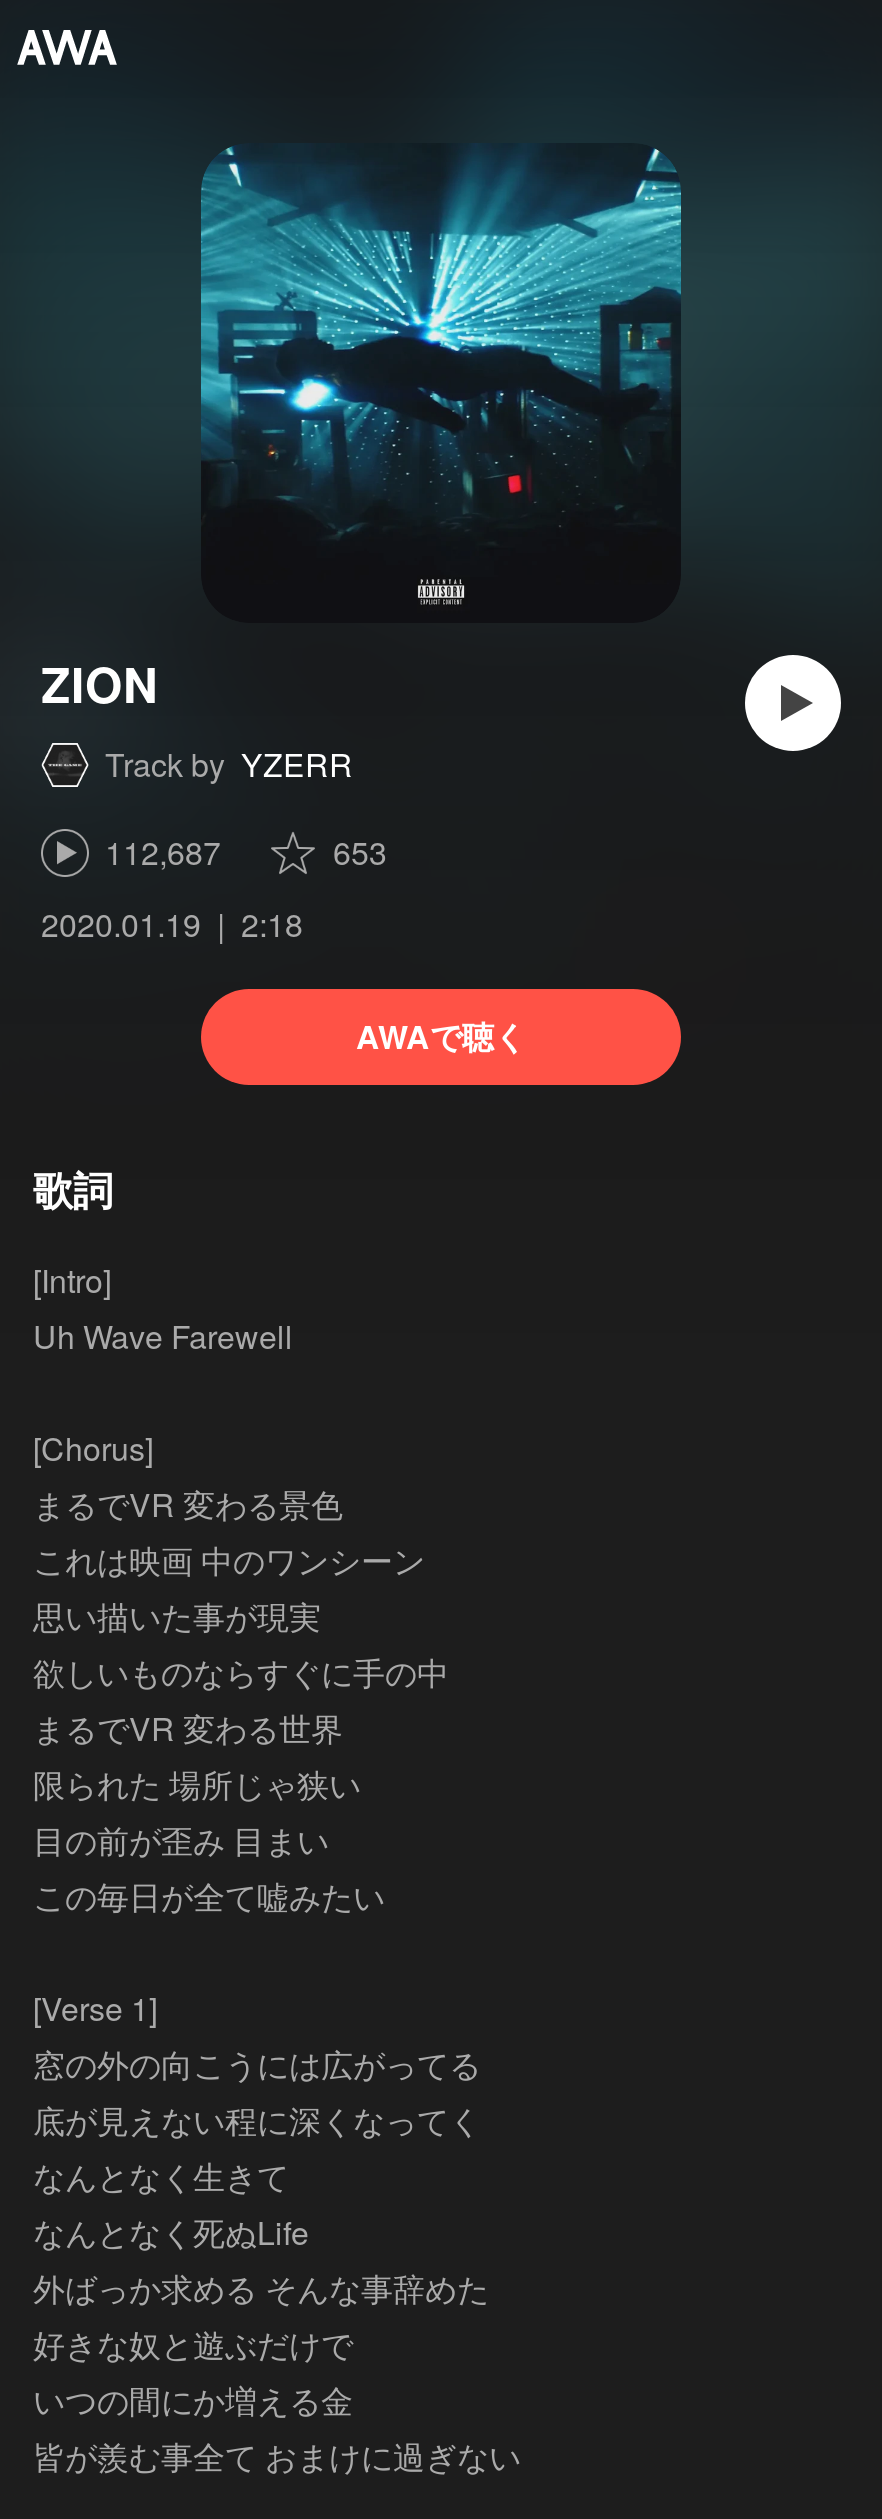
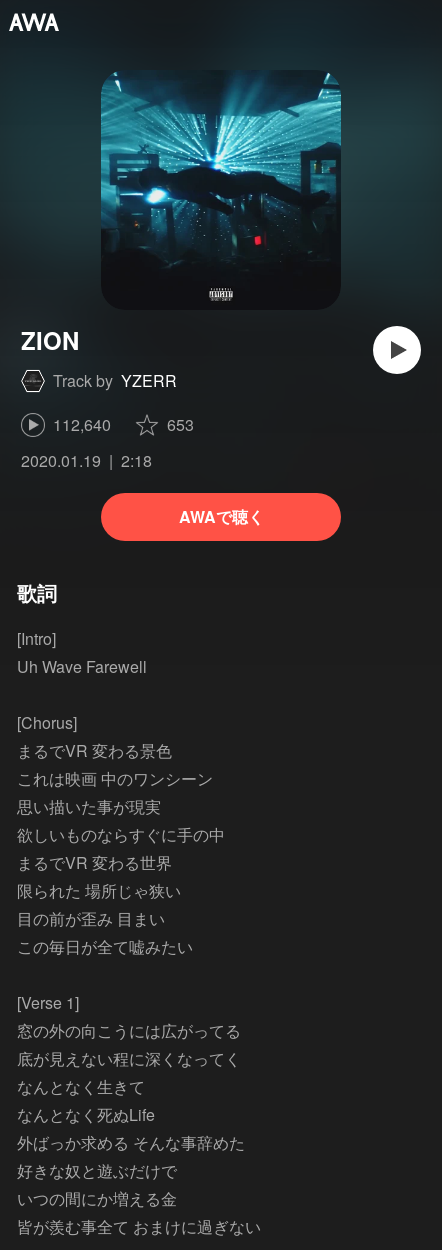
[105,829,221,875] 112,687 -> [53,413,111,436] 112,640

